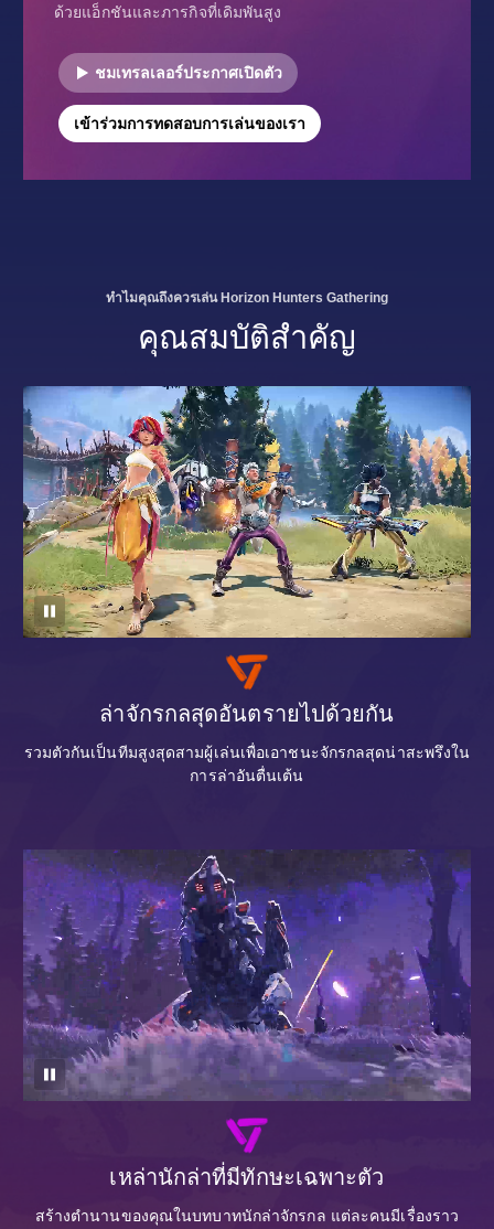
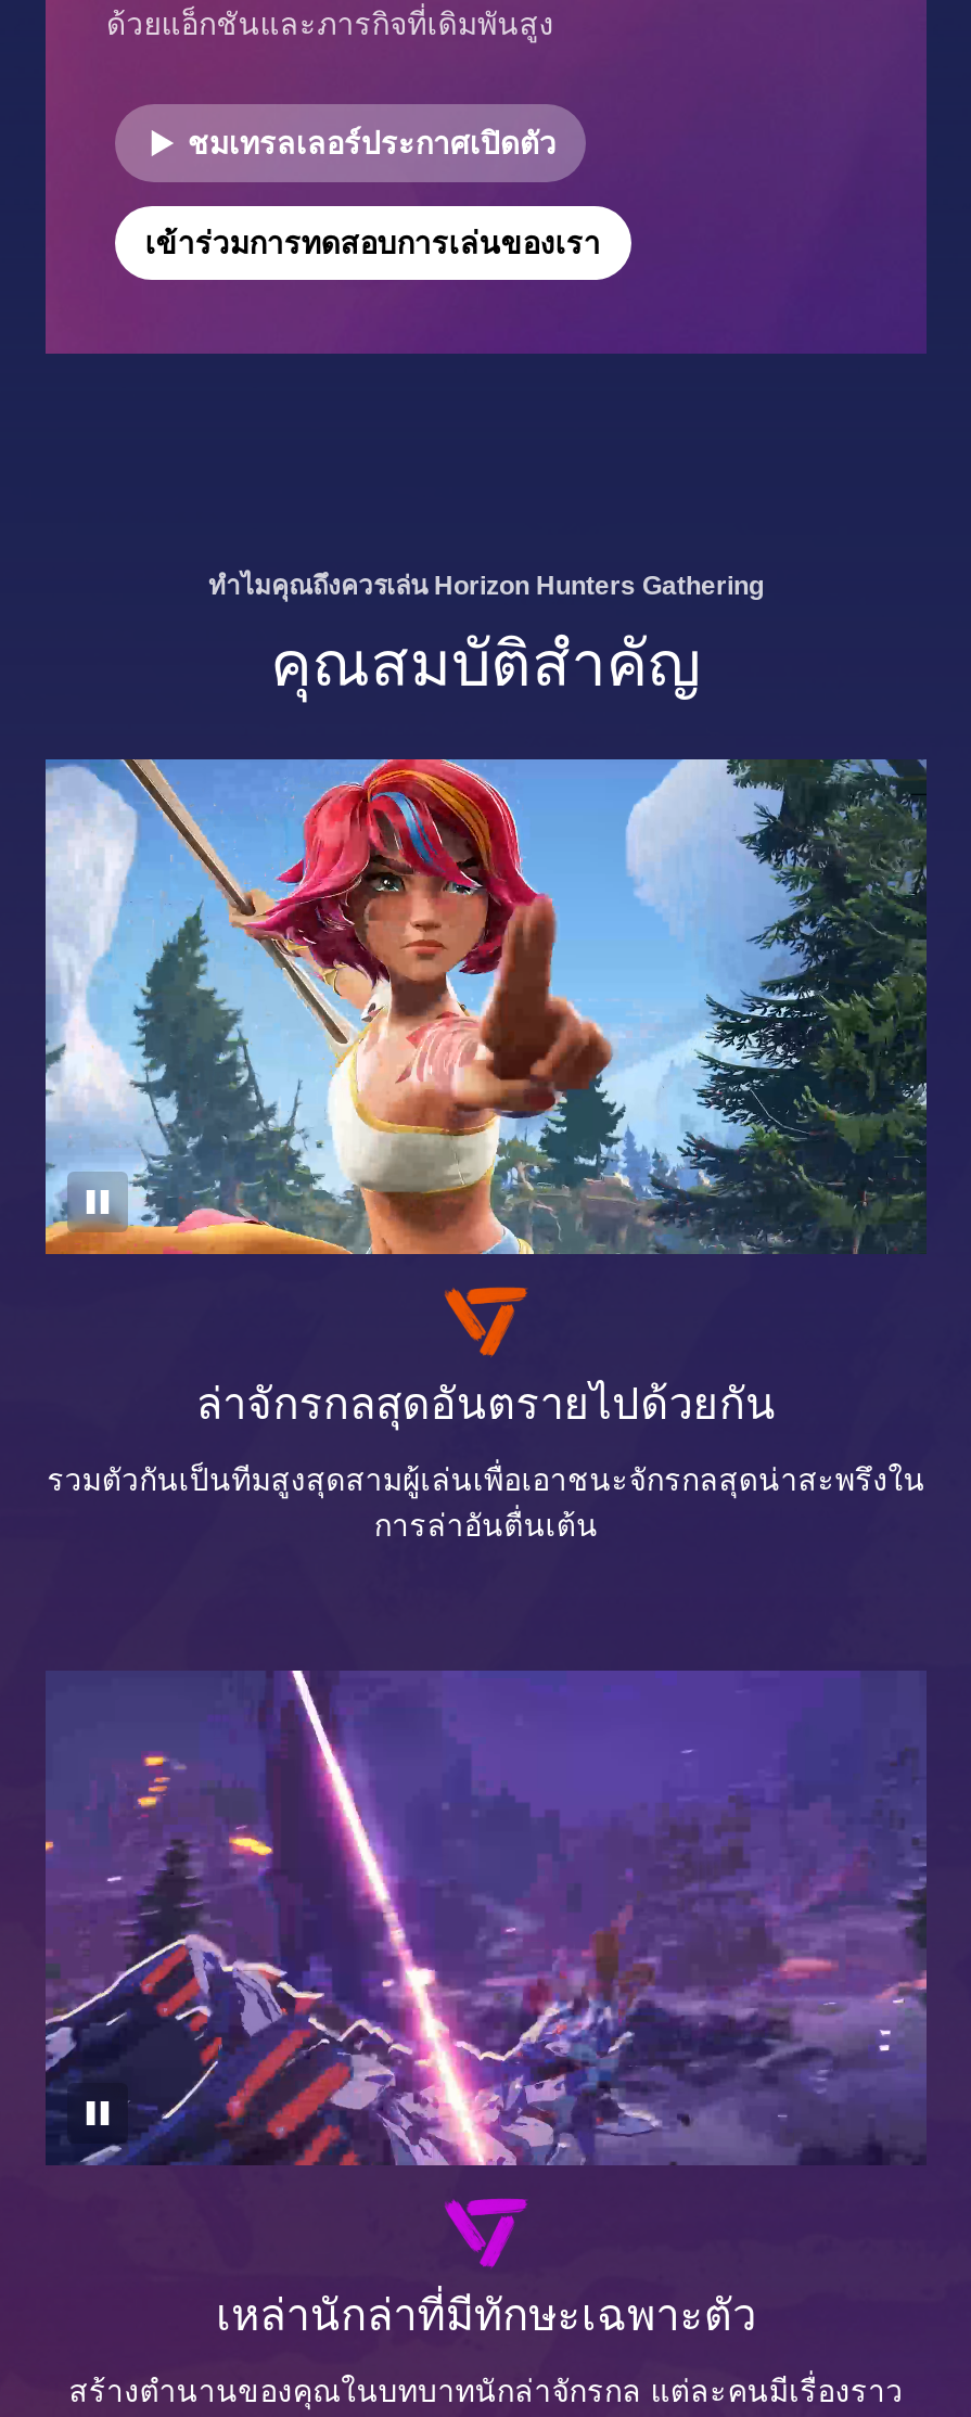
[22,385,472,639] [image] -> [43,757,929,1256] [image]
[23,849,471,1101] [image] -> [43,1668,929,2167] [image]

